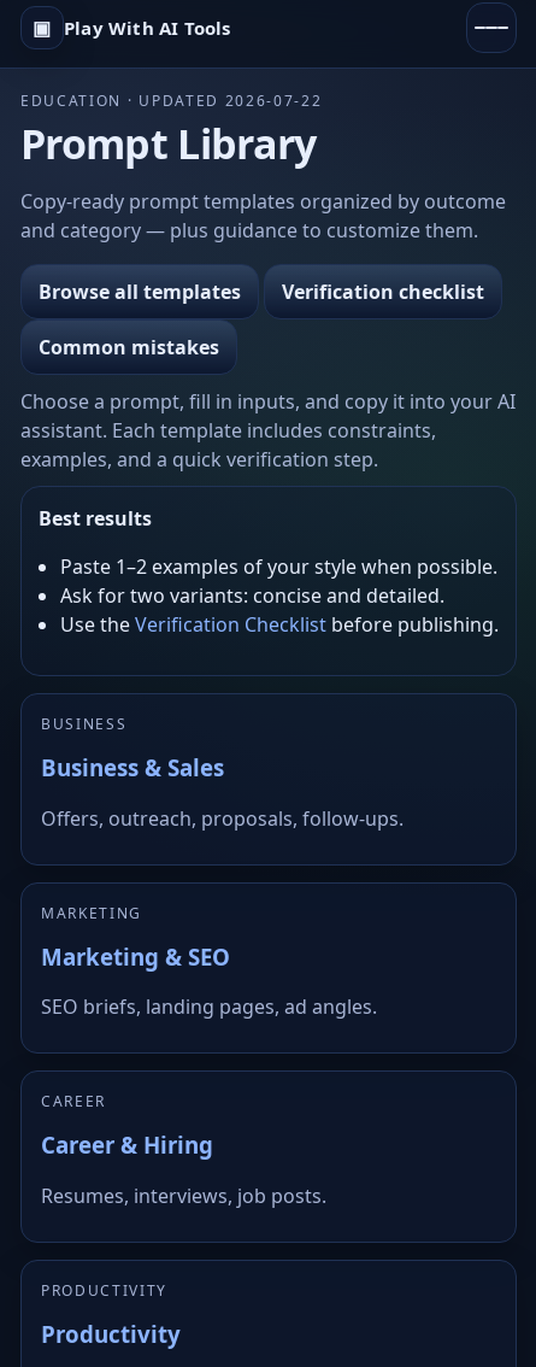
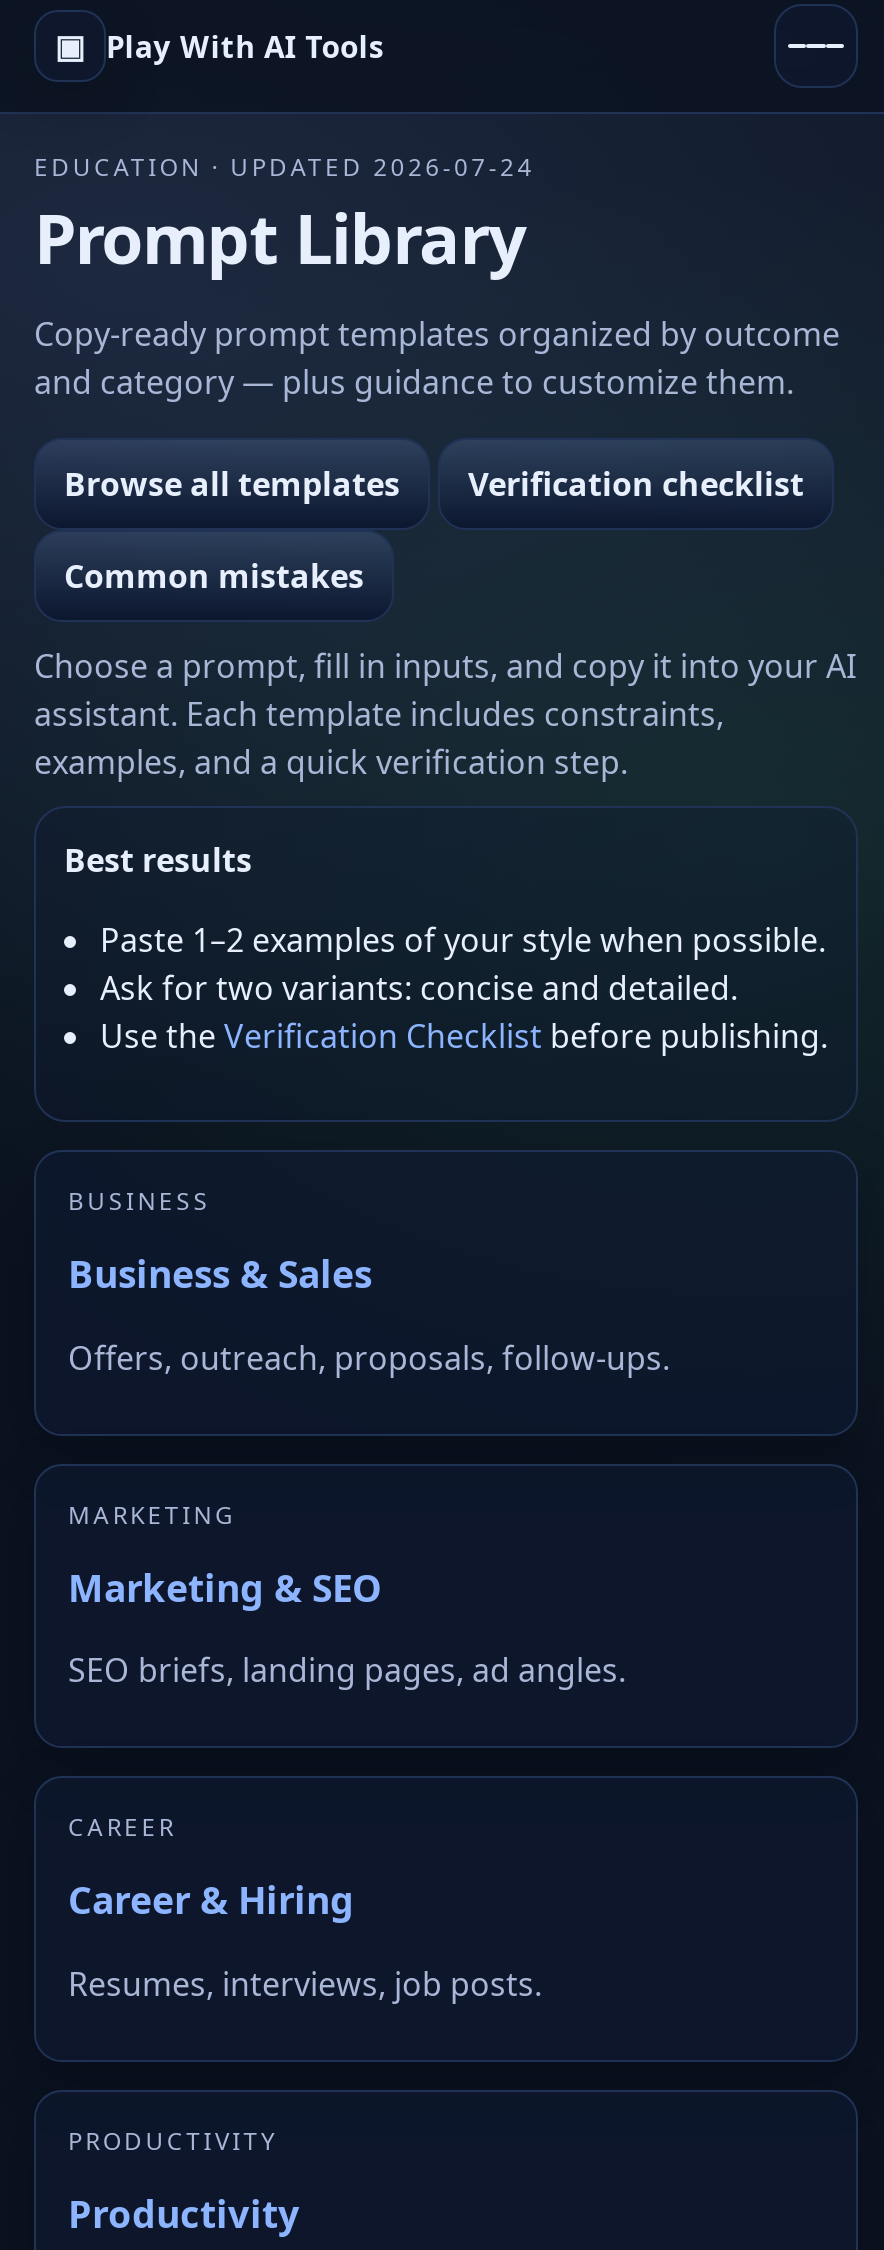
[20,90,322,111] EDUCATION · UPDATED 2026-07-22 -> [34,150,535,184] EDUCATION · UPDATED 2026-07-24

